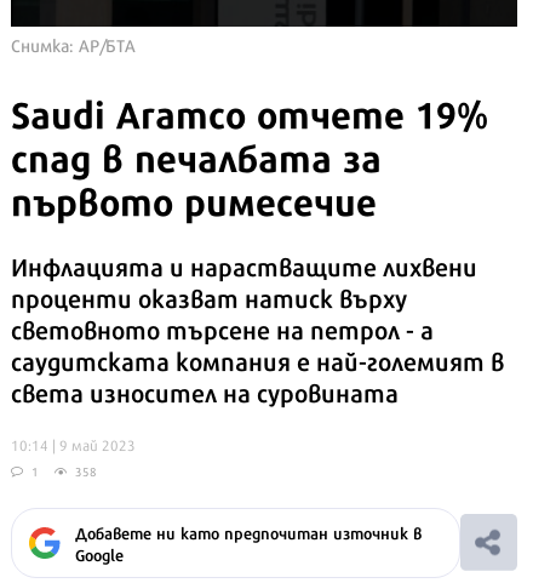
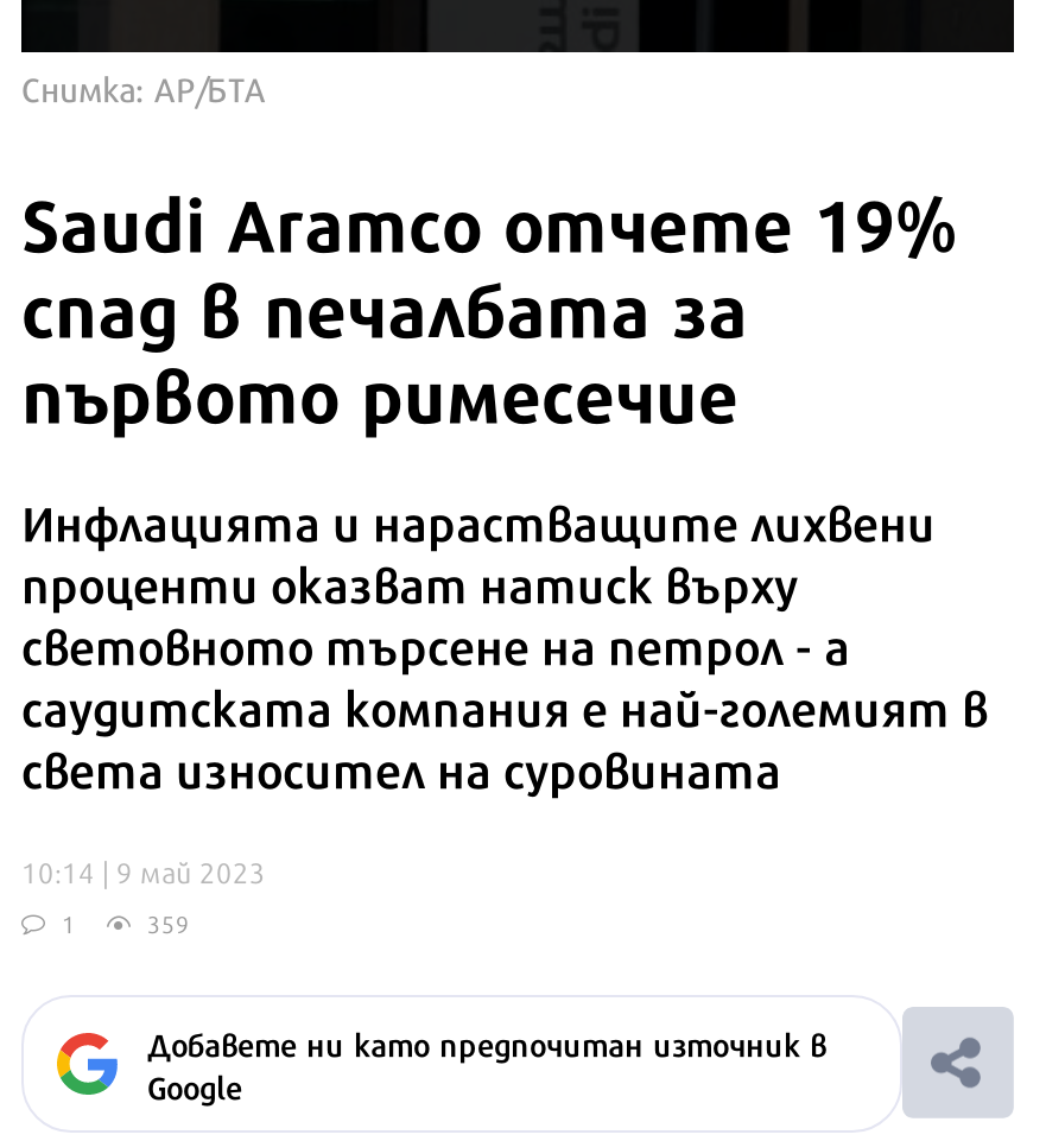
[28,462,97,480] 1 358 -> [55,904,190,940] 1 359

